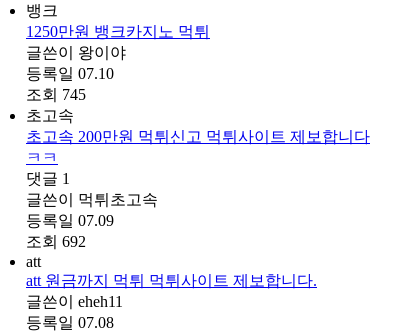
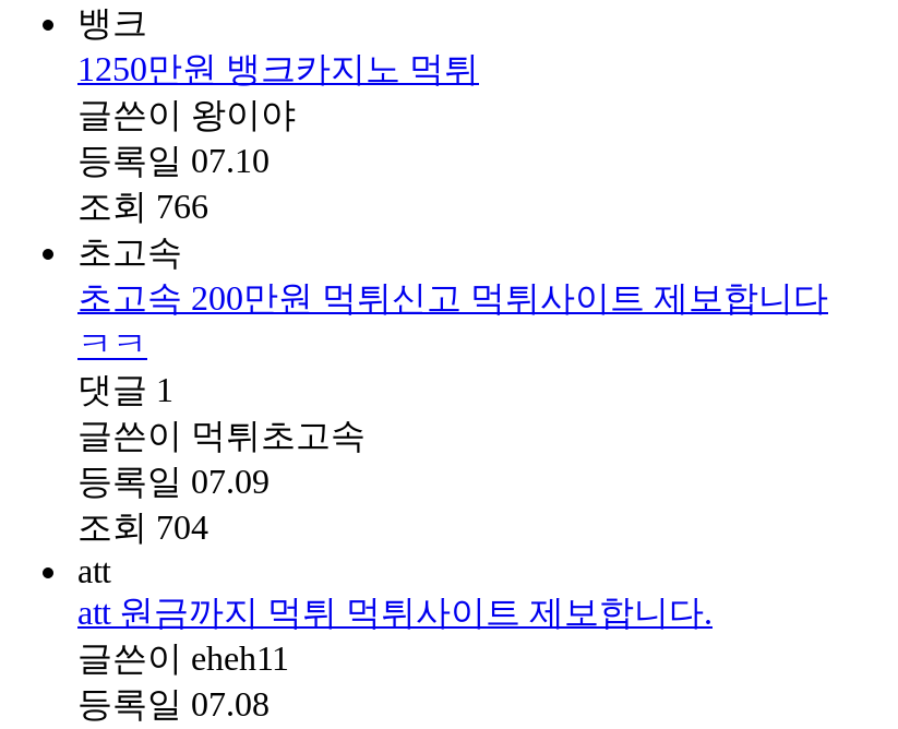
[26,86,86,103] 조회 745 -> [77,188,208,225] 조회 766
[26,233,86,250] 조회 692 -> [77,509,208,546] 조회 704

